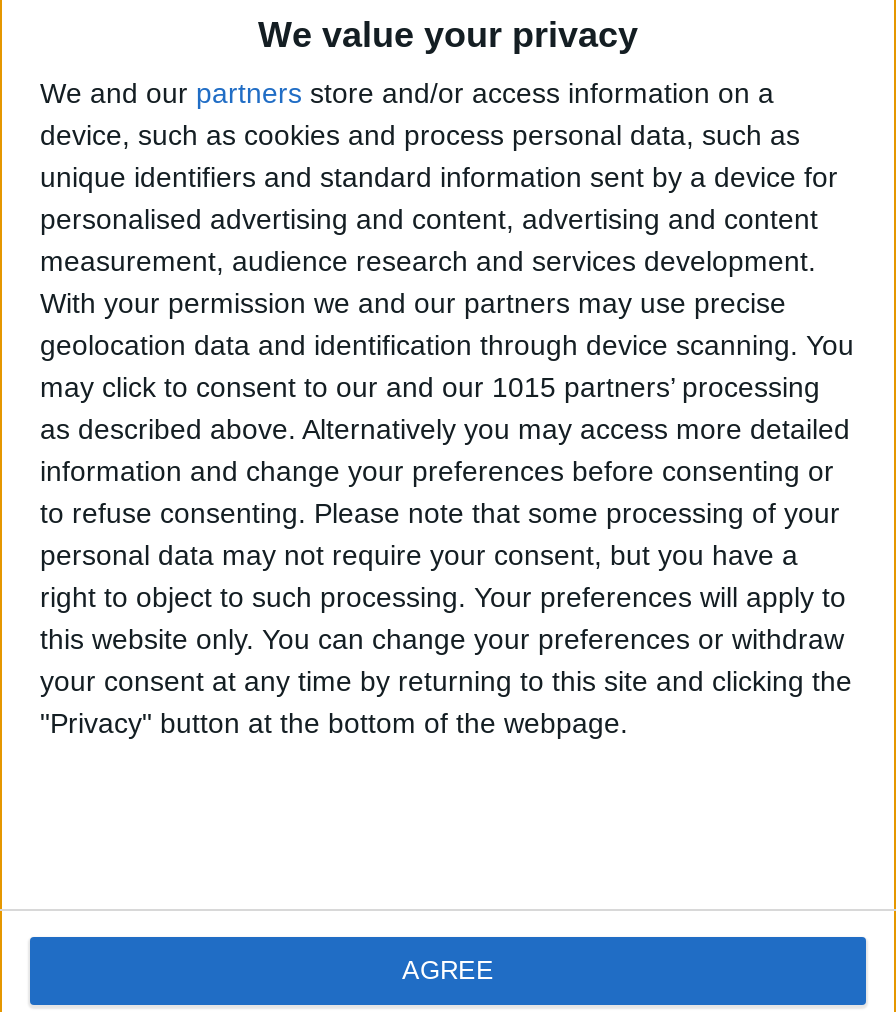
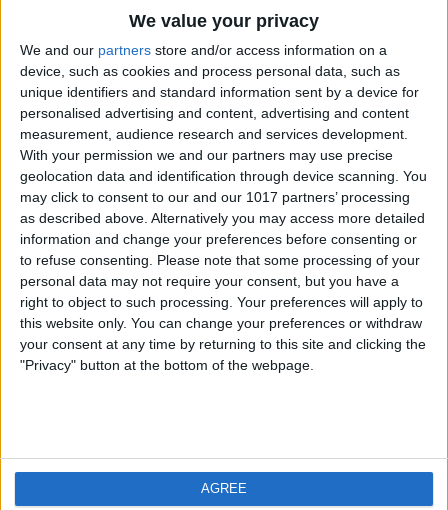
[40,370,820,402] may click to consent to our and our 1015 partners’ processing -> [20,189,410,205] may click to consent to our and our 1017 partners’ processing

